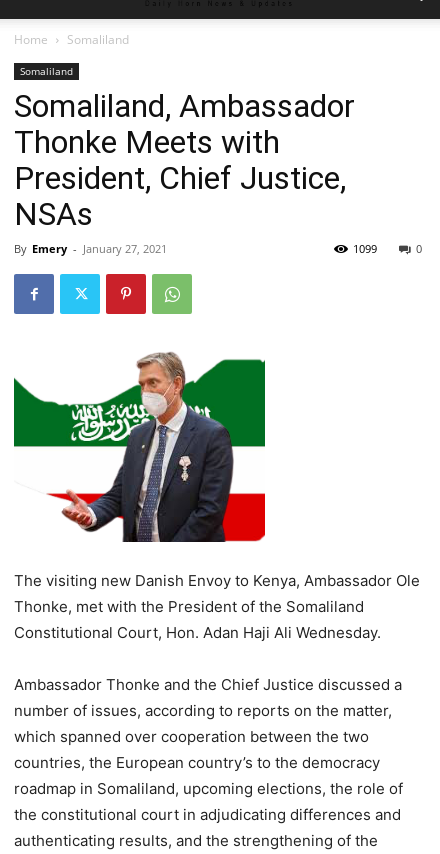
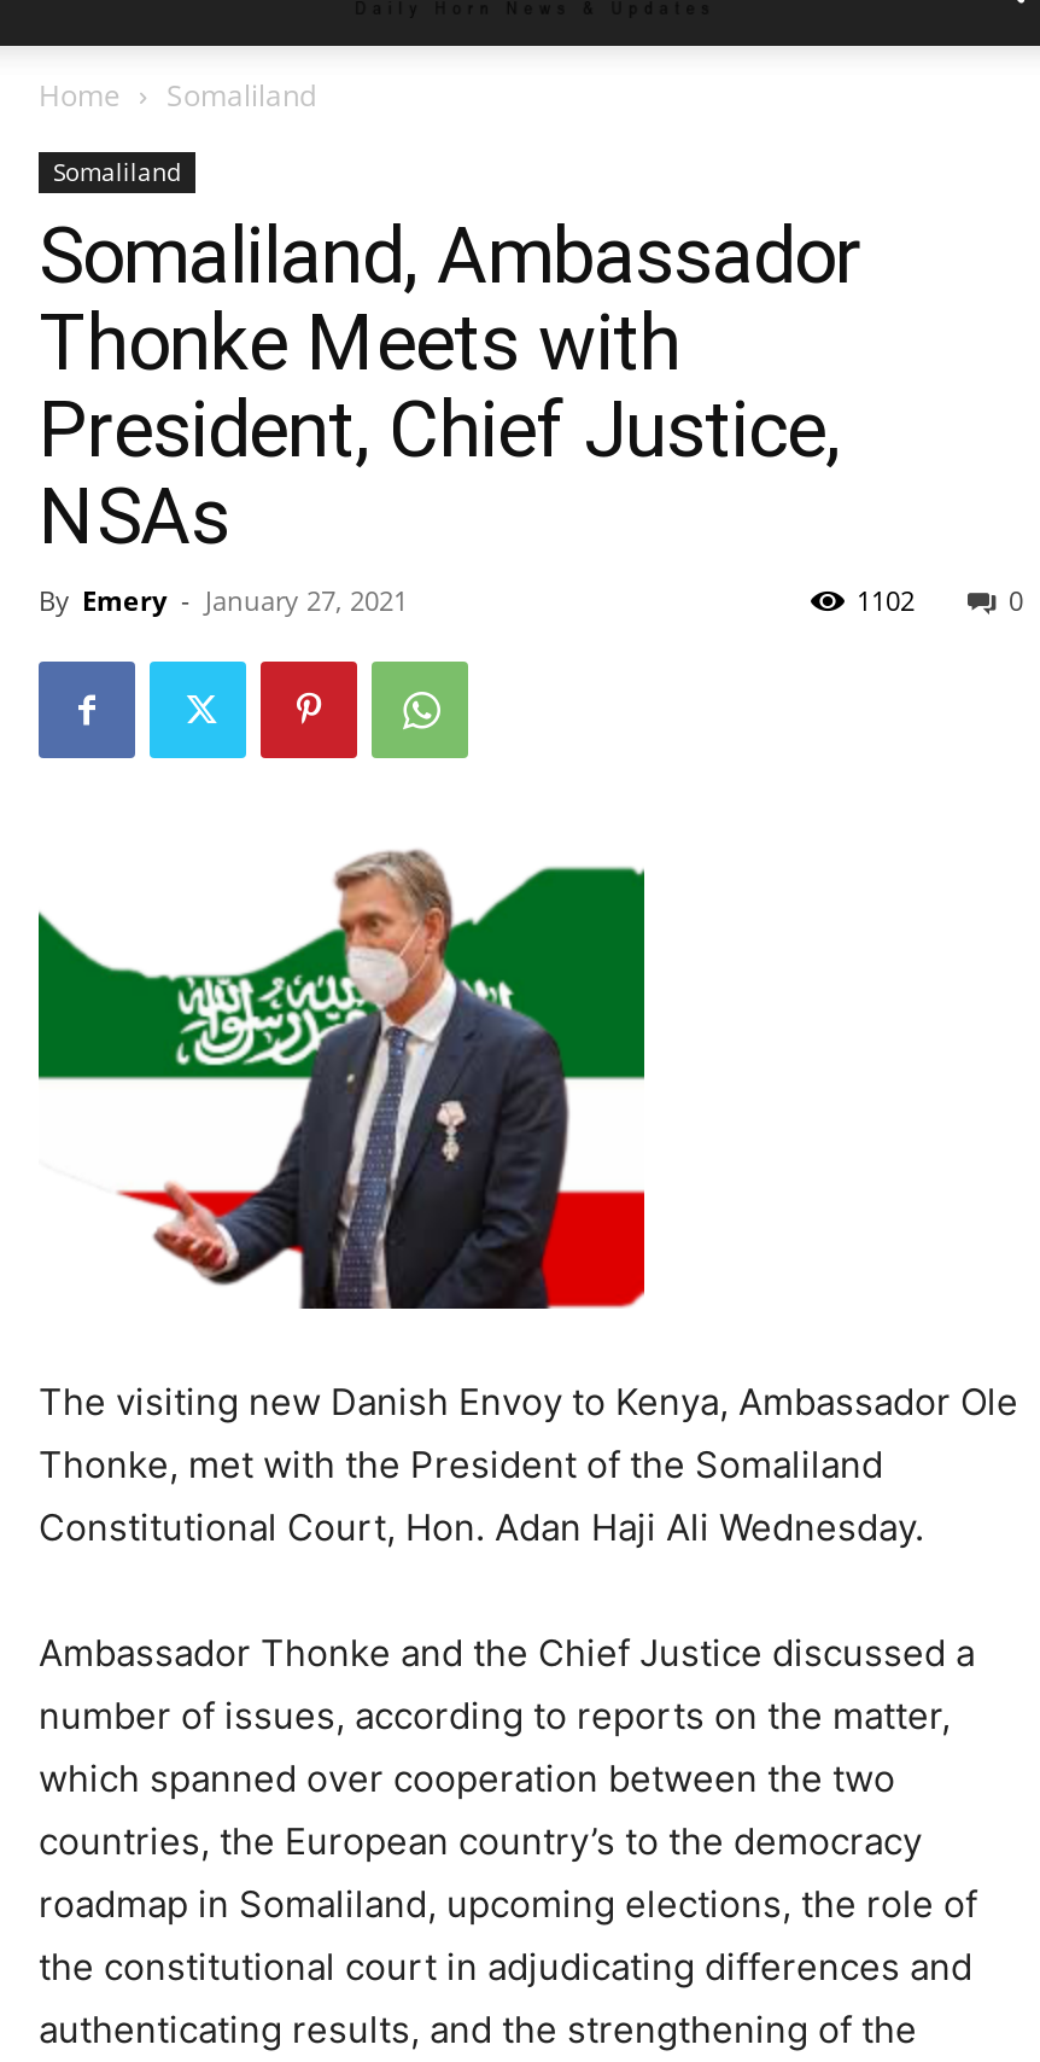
[353,241,377,256] 1099 -> [857,582,915,618] 1102

